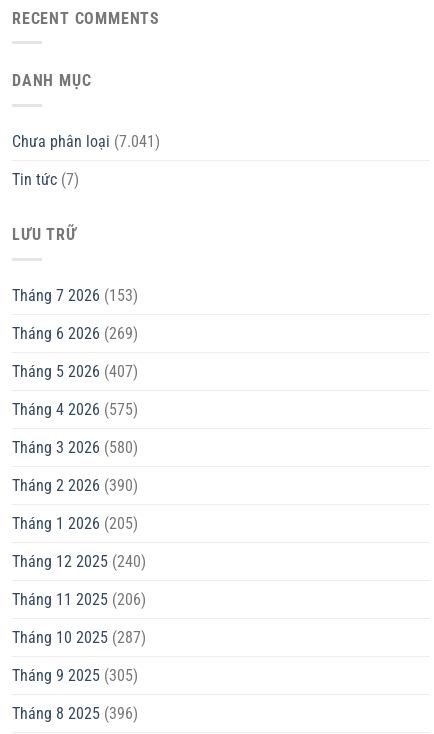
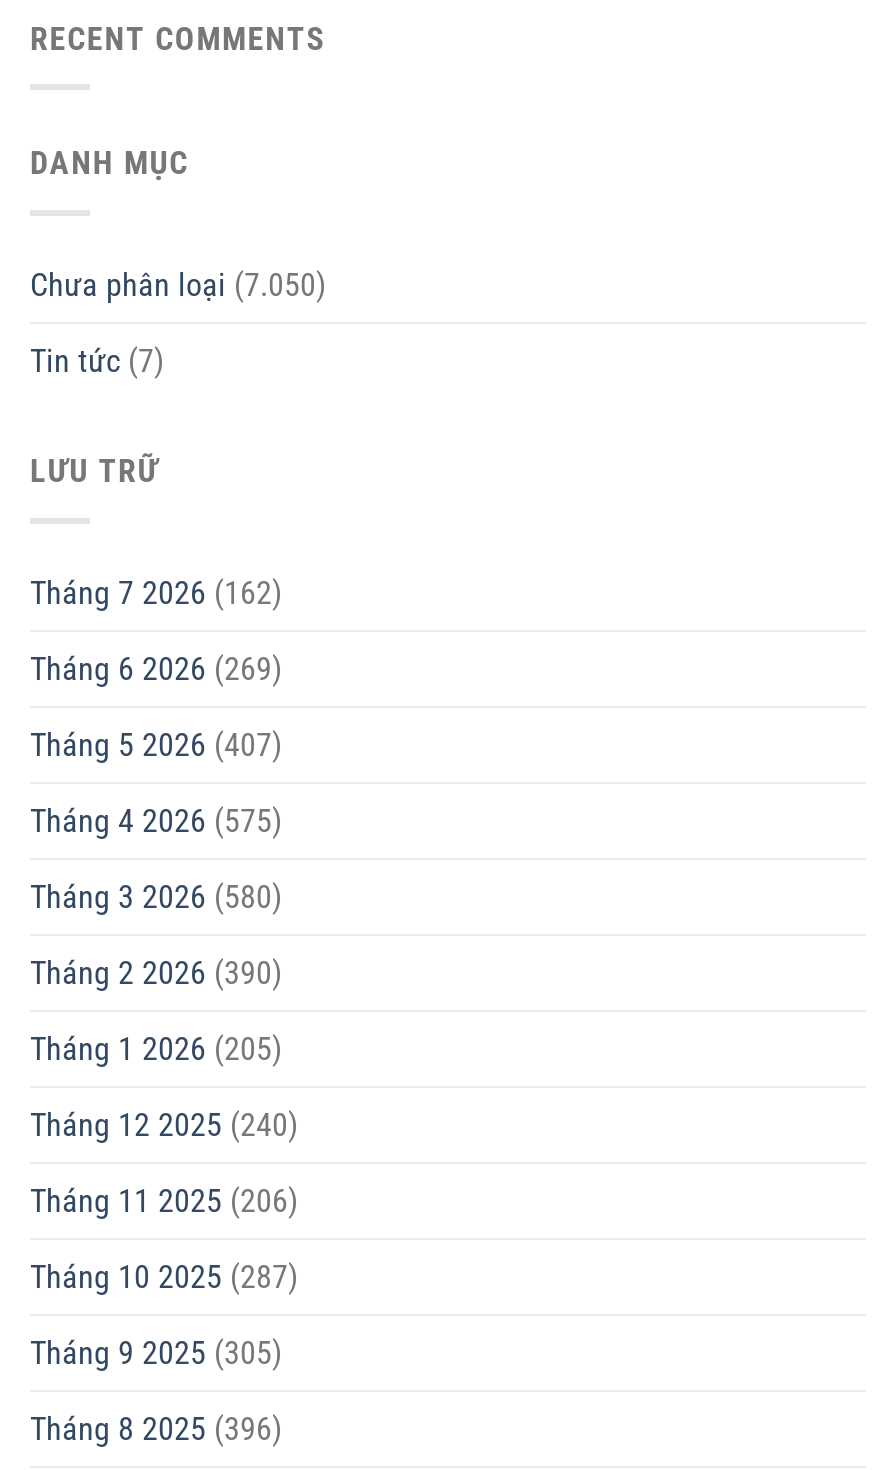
[12,132,160,151] Chưa phân loại (7.041) -> [30,266,326,304] Chưa phân loại (7.050)
[12,285,138,304] Tháng 7 2026 (153) -> [30,573,282,611] Tháng 7 2026 (162)

